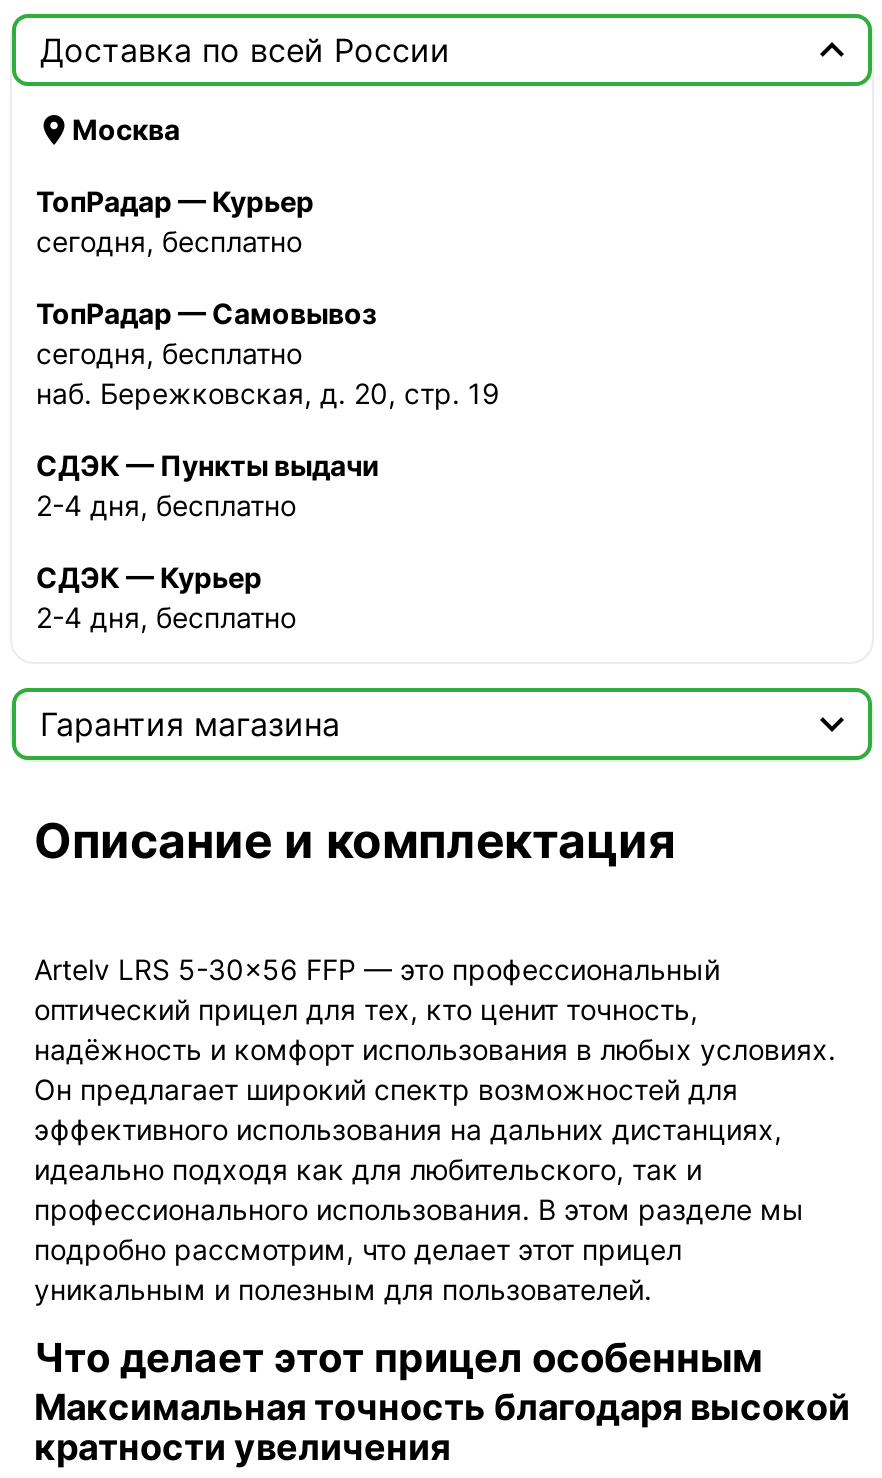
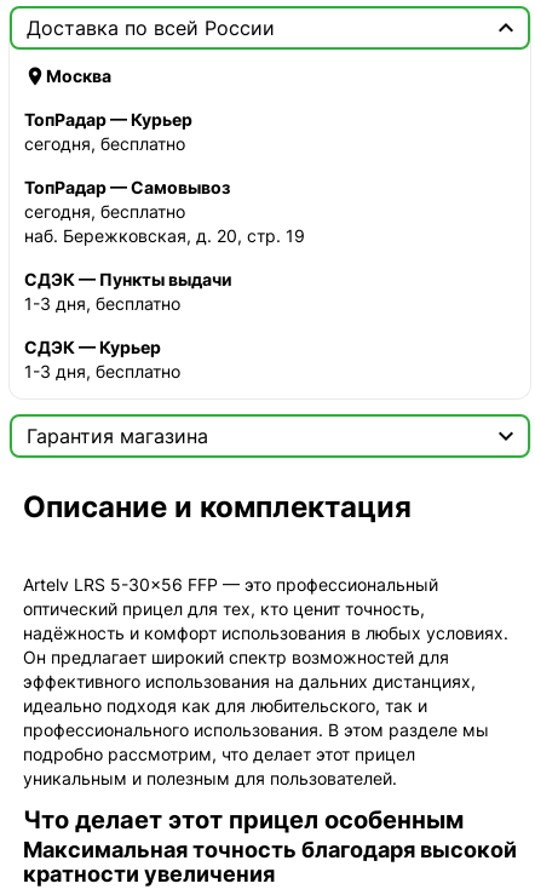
[36,488,296,522] 2-4 дня, бесплатно -> [24,293,180,314] 1-3 дня, бесплатно
[36,600,296,634] 2-4 дня, бесплатно -> [24,361,180,381] 1-3 дня, бесплатно

